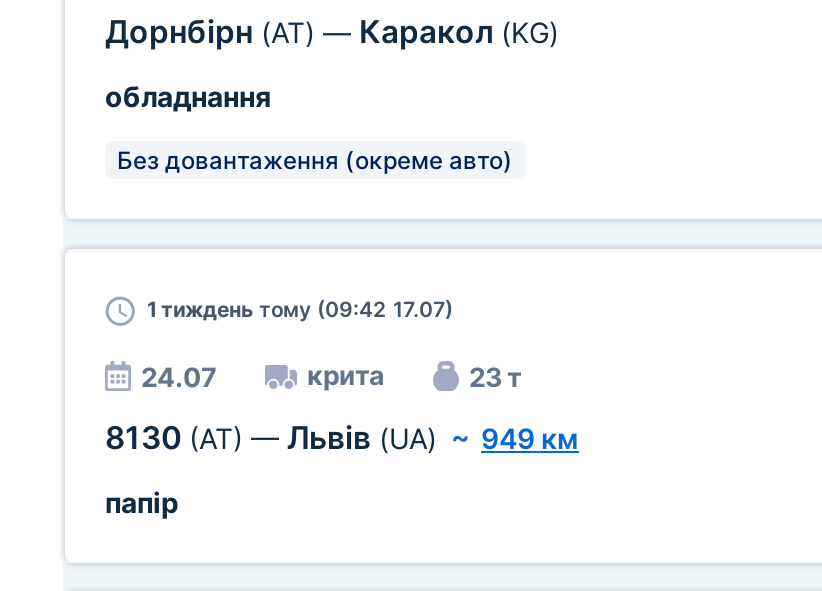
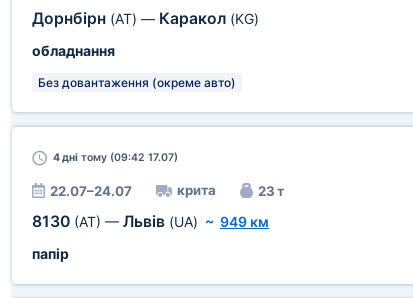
[147,297,453,323] 1 тиждень тому (09:42 17.07) -> [53,151,178,164] 4 дні тому (09:42 17.07)
[141,361,217,393] 24.07 -> [50,183,132,199] 22.07–24.07

